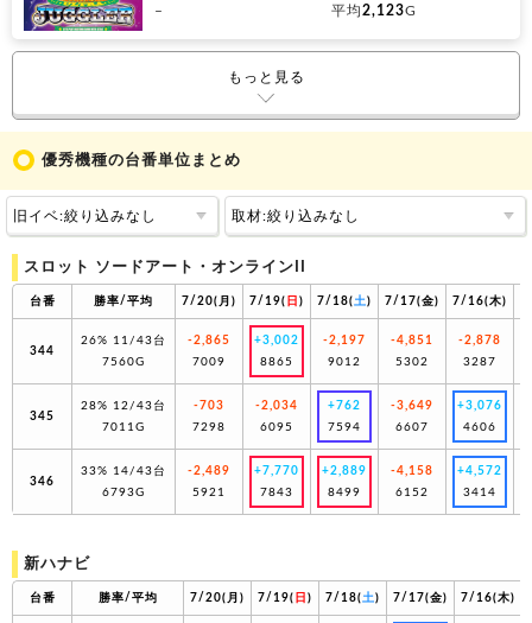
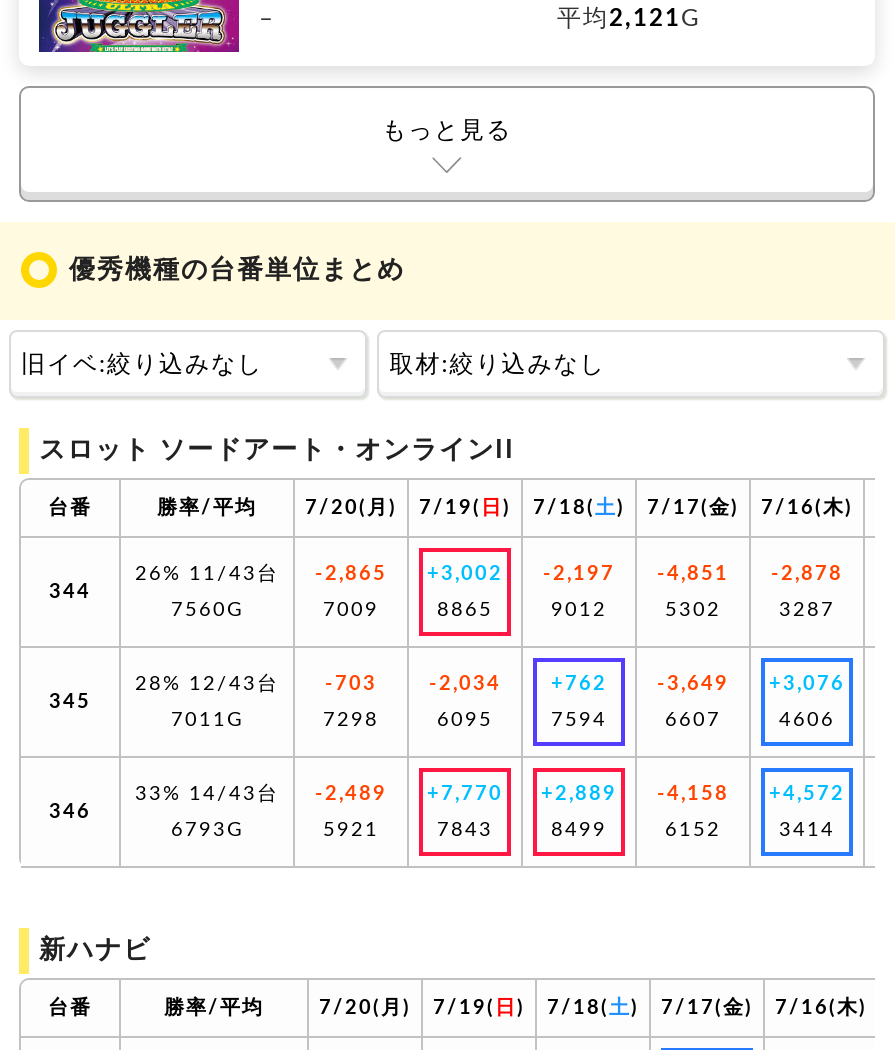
[331,4,417,18] 平均2,123G -> [557,6,701,30] 平均2,121G

